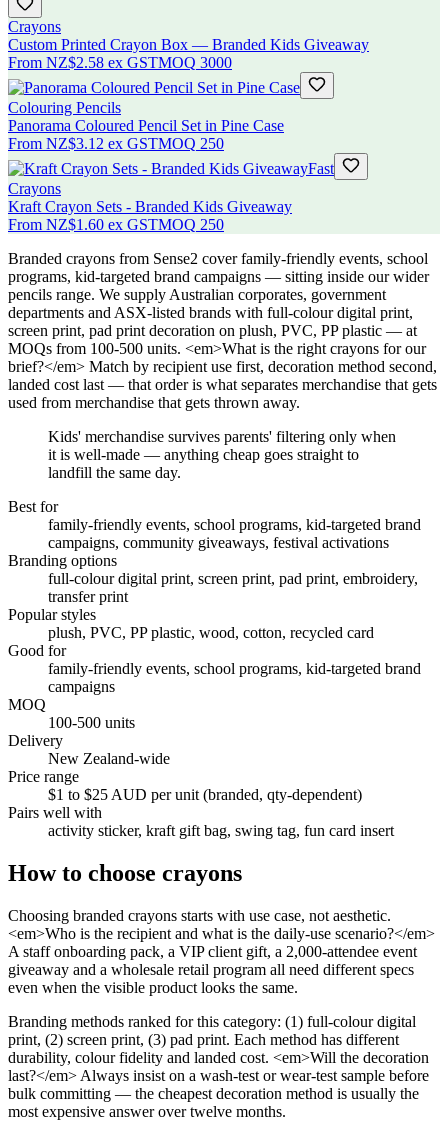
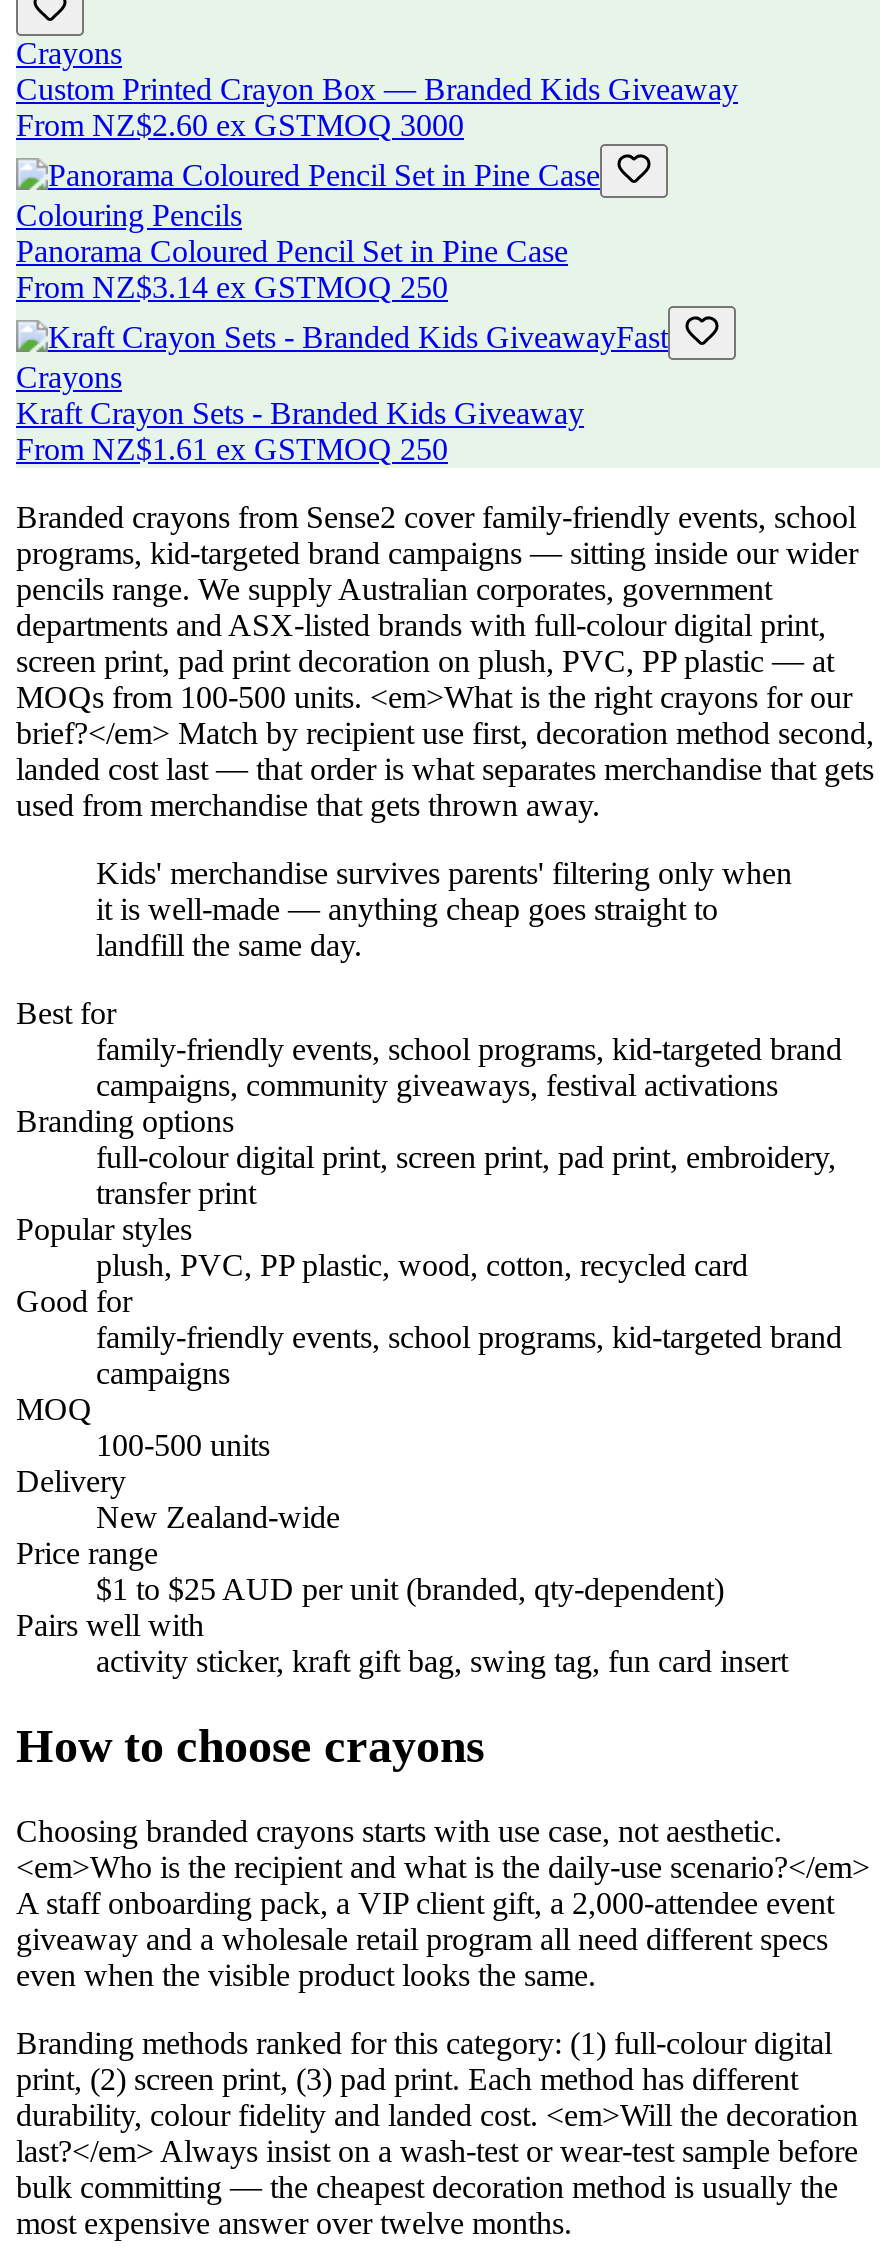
[8,54,232,71] From NZ$2.58 ex GSTMOQ 3000 -> [16,109,464,143] From NZ$2.60 ex GSTMOQ 3000
[8,135,224,152] From NZ$3.12 ex GSTMOQ 250 -> [16,271,448,305] From NZ$3.14 ex GSTMOQ 250
[8,216,224,233] From NZ$1.60 ex GSTMOQ 250 -> [16,433,448,467] From NZ$1.61 ex GSTMOQ 250

